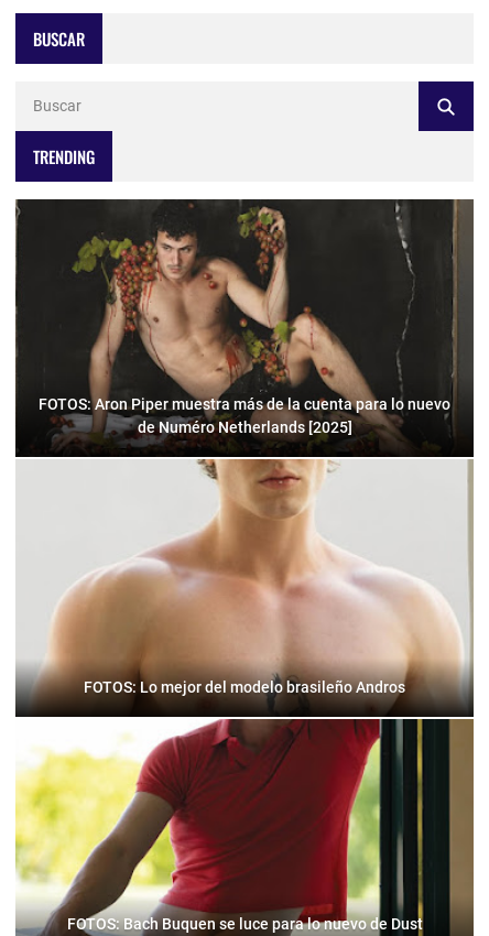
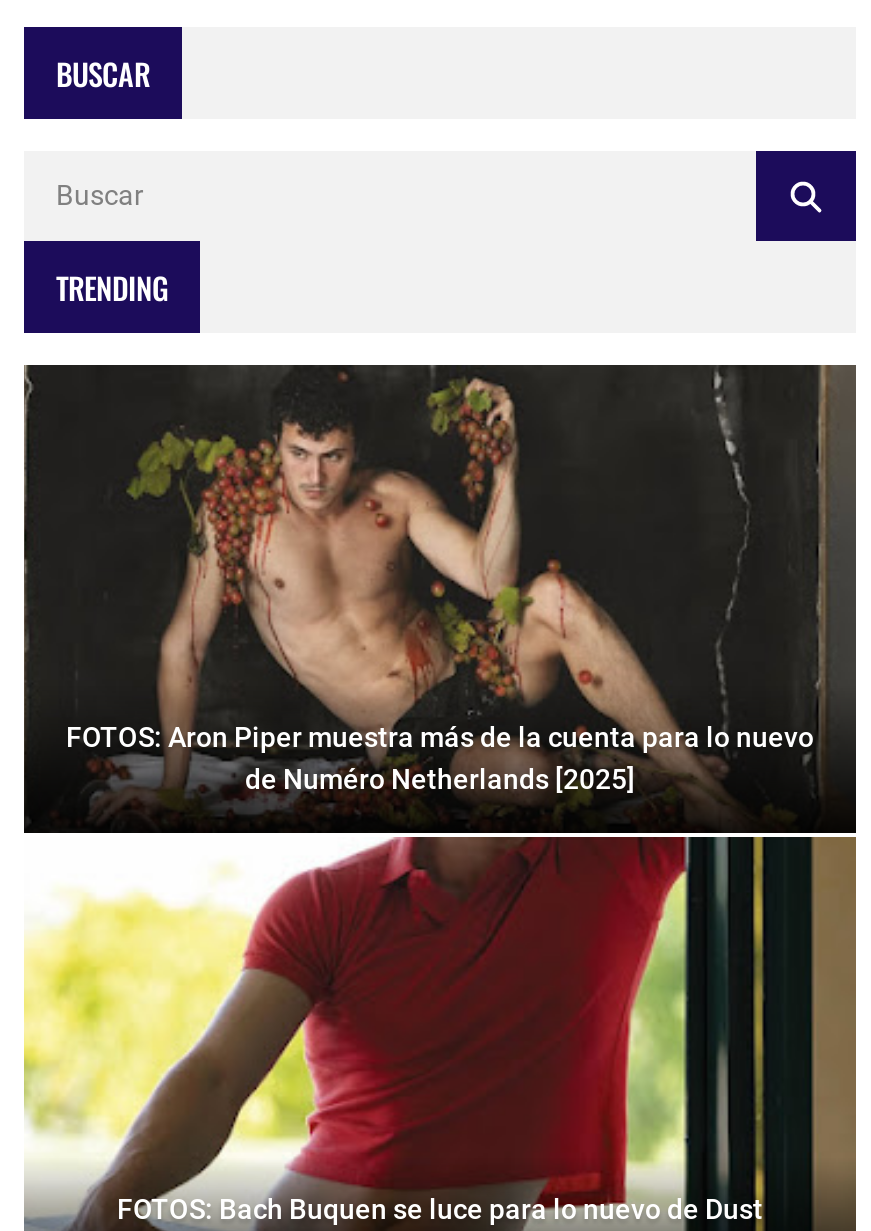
[17,458,474,712] [image] | FOTOS: Lo mejor del modelo brasileño Andros -> none

